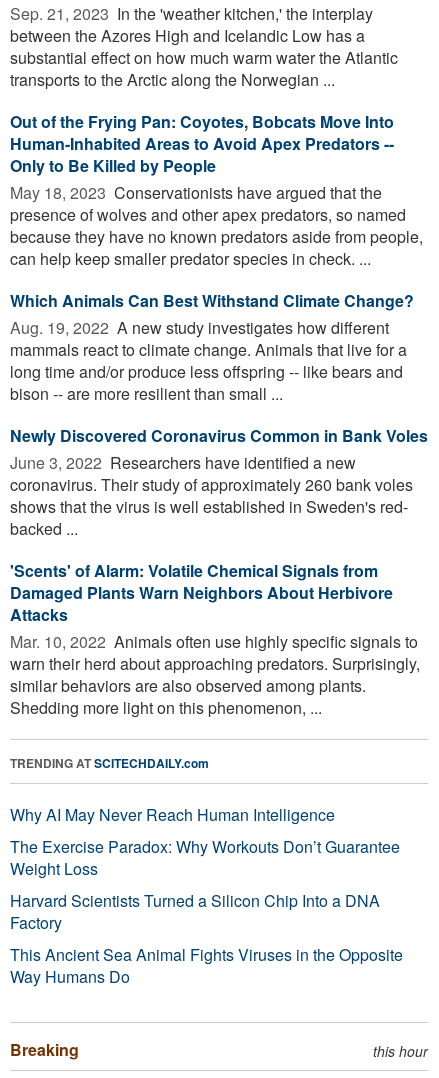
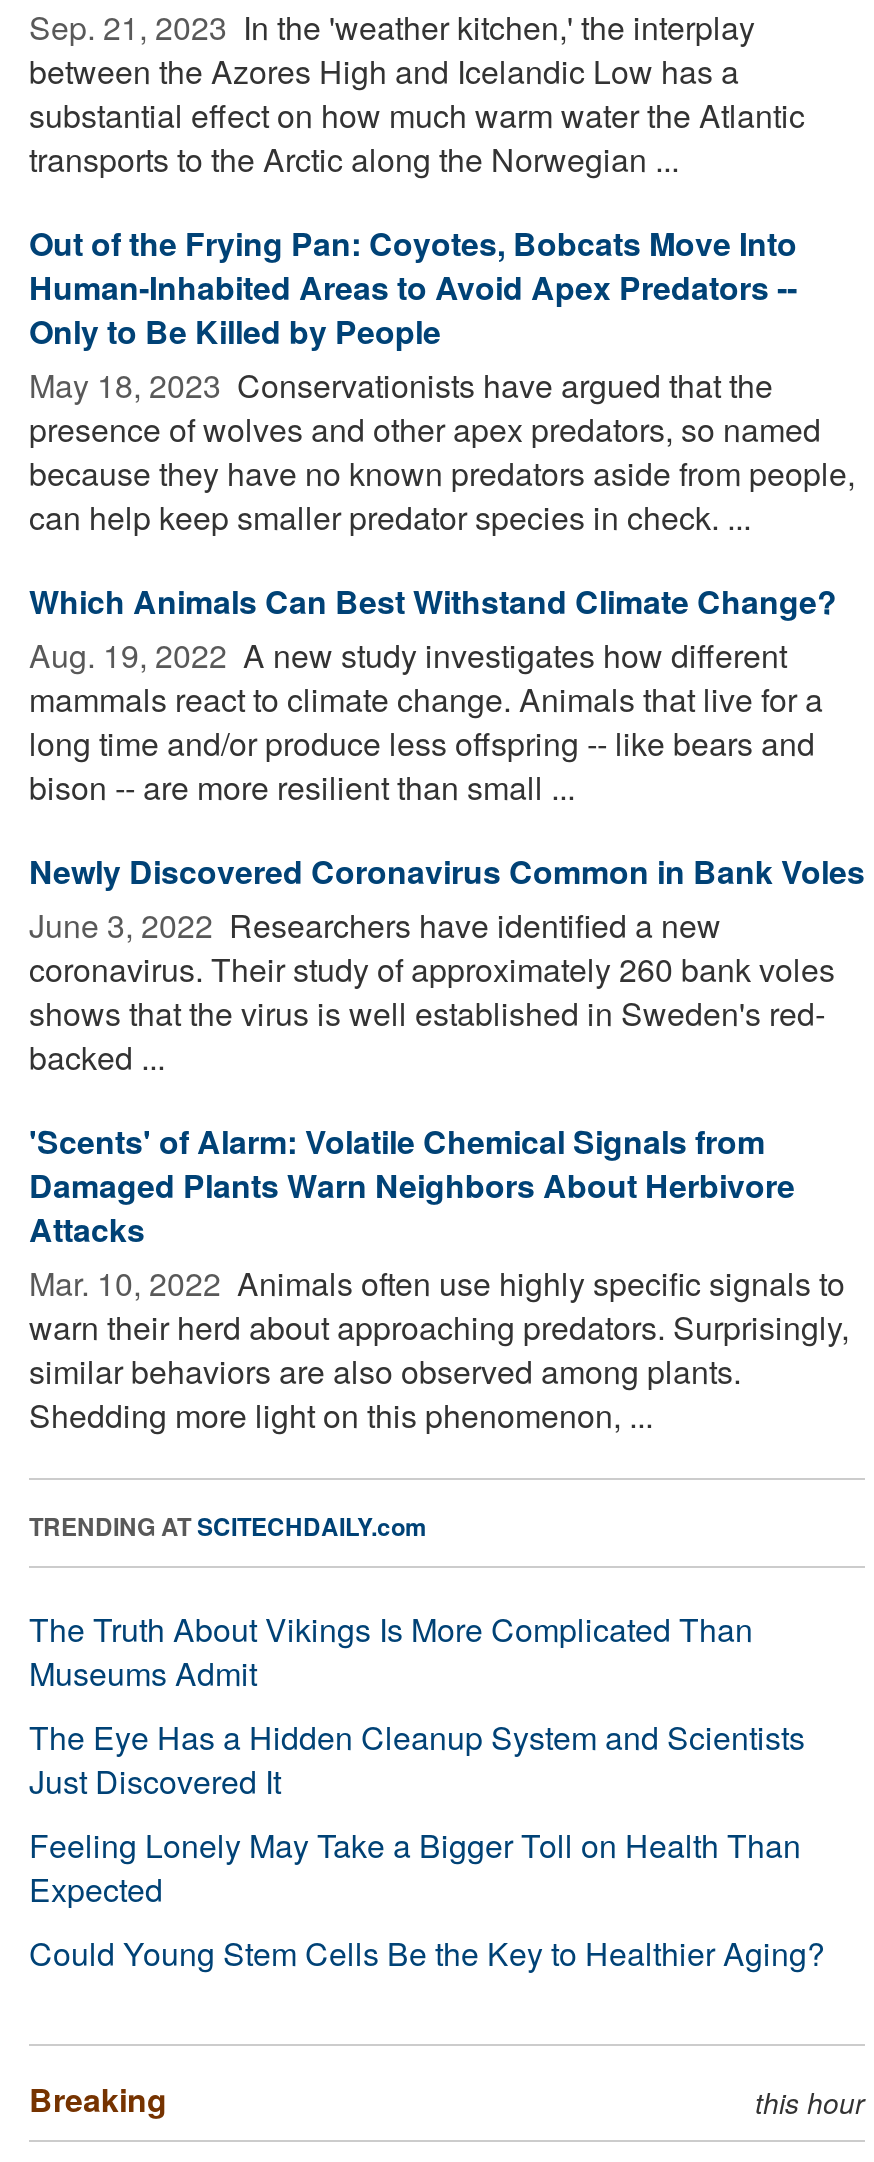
[10,803,403,988] Why AI May Never Reach Human Intelligence | The Exercise Paradox: Why Workouts Don’t Guarantee | Weight Loss | Harvard Scientists Turned a Silicon Chip Into a DNA | Factory | This Ancient Sea Animal Fights Viruses in the Opposite | Way Humans Do -> [29,1606,825,1976] The Truth About Vikings Is More Complicated Than | Museums Admit | The Eye Has a Hidden Cleanup System and Scientists | Just Discovered It | Feeling Lonely May Take a Bigger Toll on Health Than | Expected | Could Young Stem Cells Be the Key to Healthier Aging?

